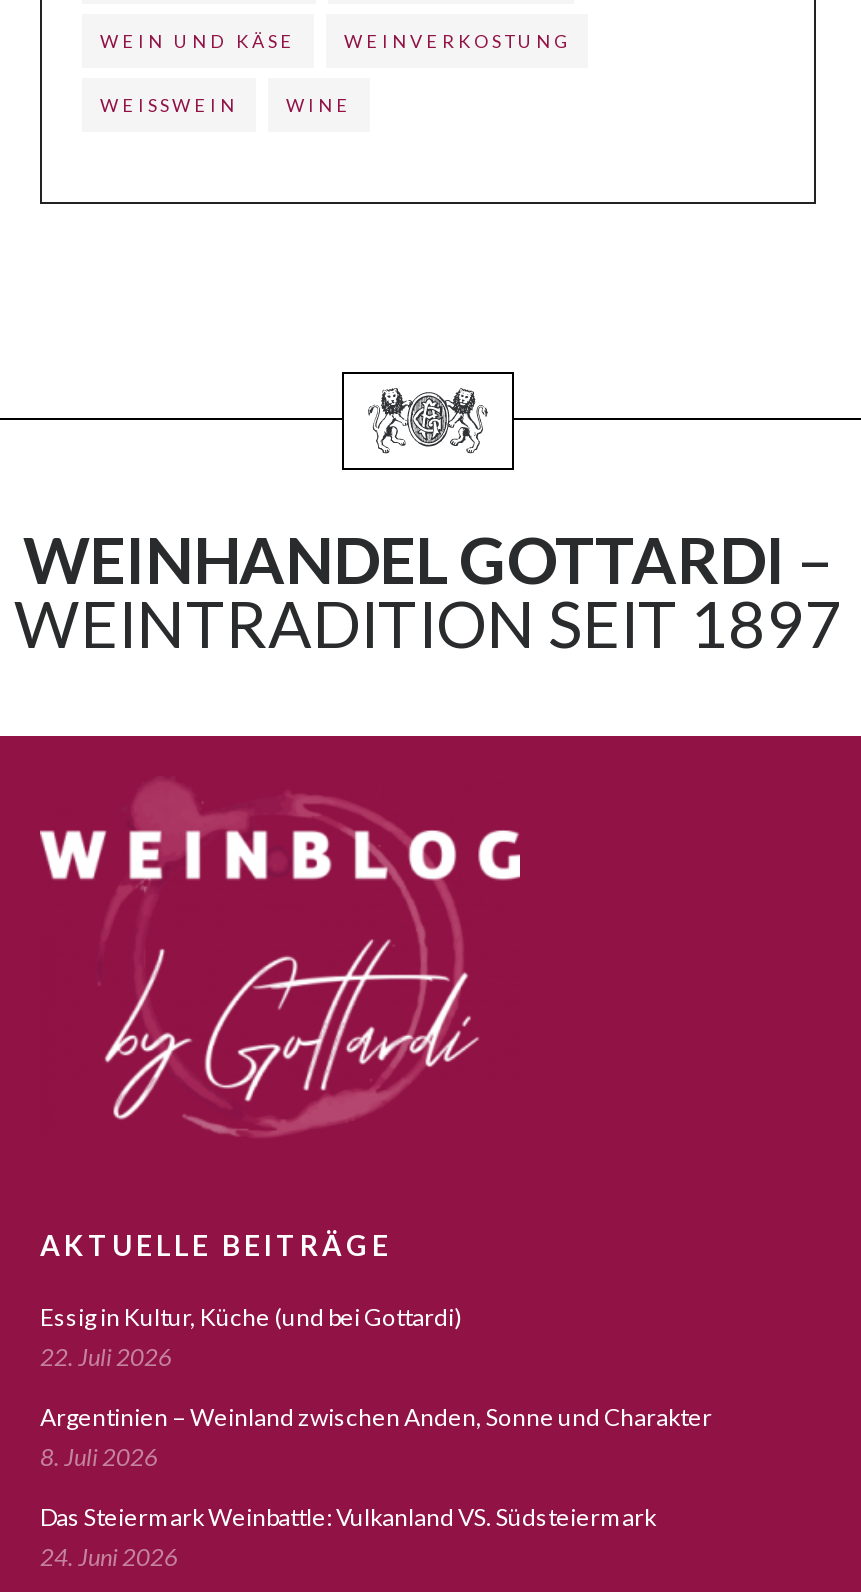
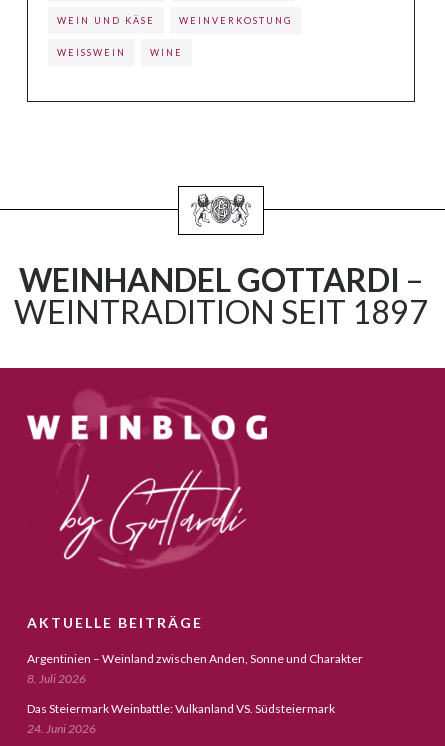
[40,1302,462,1372] Essig in Kultur, Küche (und bei Gottardi) | 22. Juli 2026 -> none

